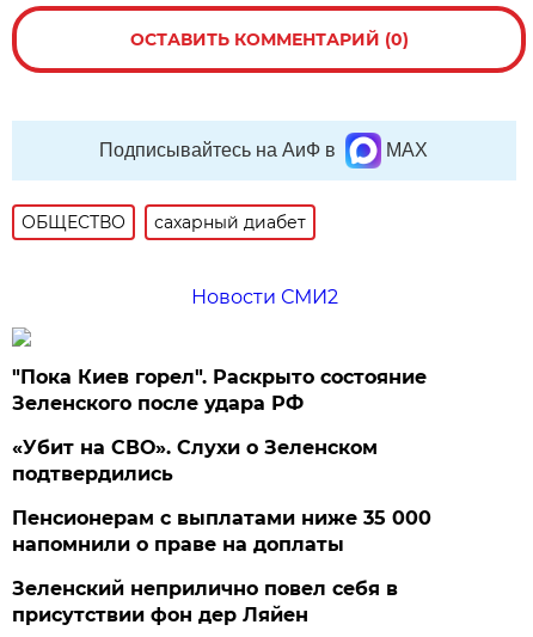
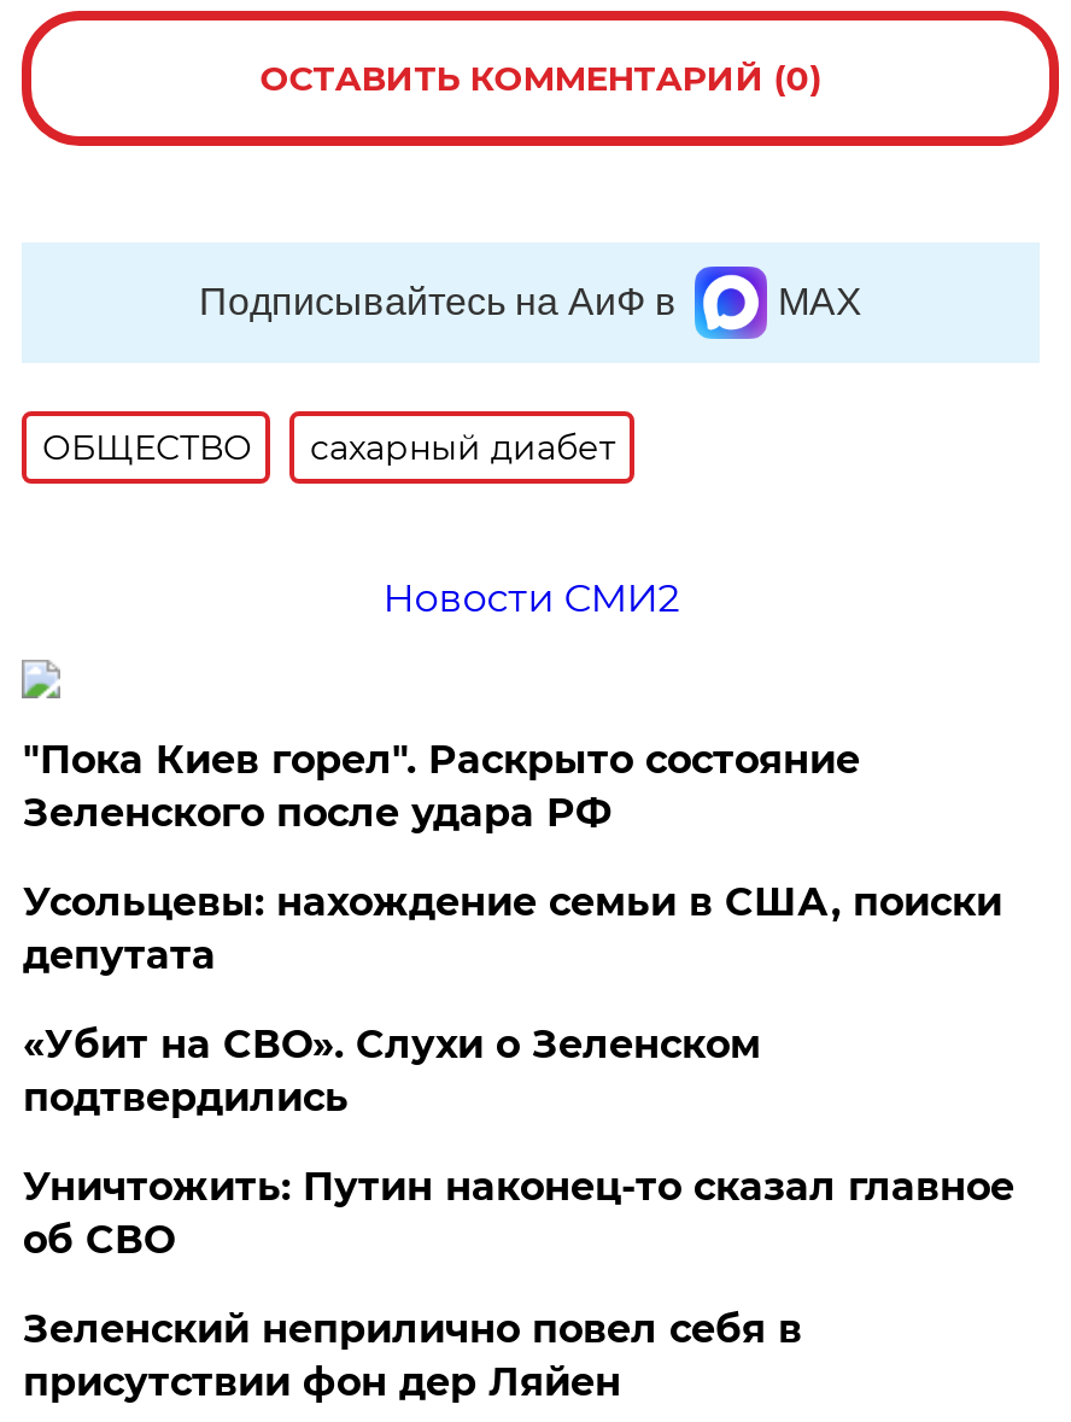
none -> [23,879,1002,978] Усольцевы: нахождение семьи в США, поиски | депутата
[12,507,432,556] Пенсионерам с выплатами ниже 35 000 | напомнили о праве на доплаты -> [23,1164,1014,1263] Уничтожить: Путин наконец-то сказал главное | об СВО

